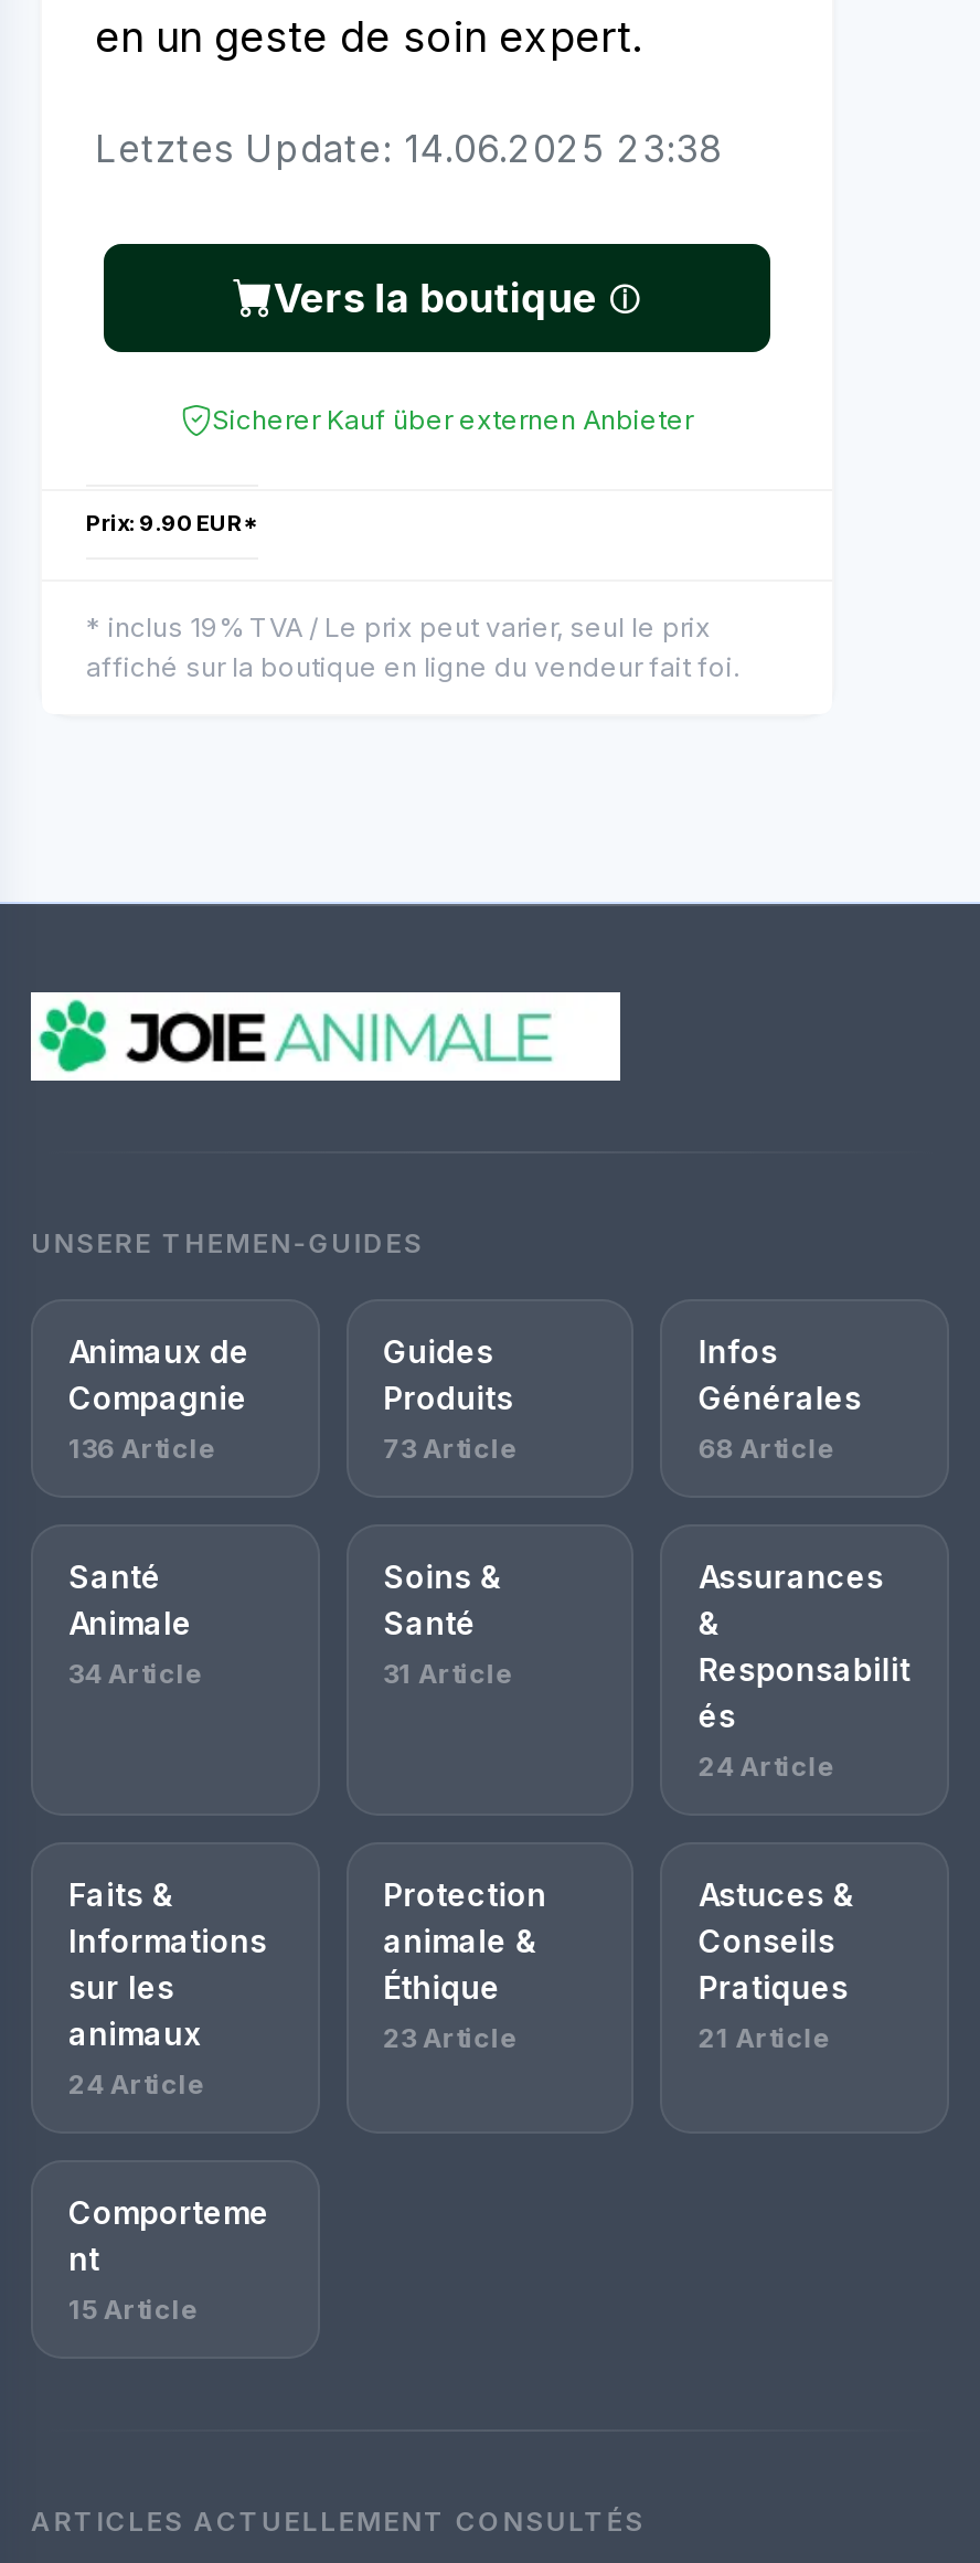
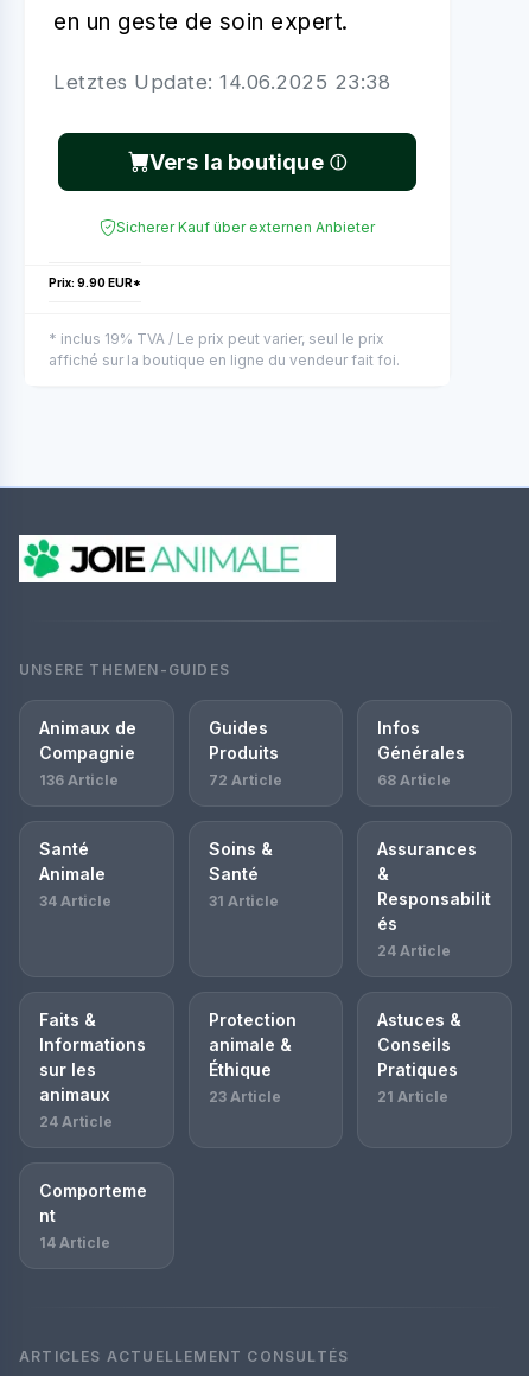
[383,1432,518,1465] 73 Article -> [208,771,282,789] 72 Article
[68,2293,199,2326] 15 Article -> [39,1234,110,1251] 14 Article

